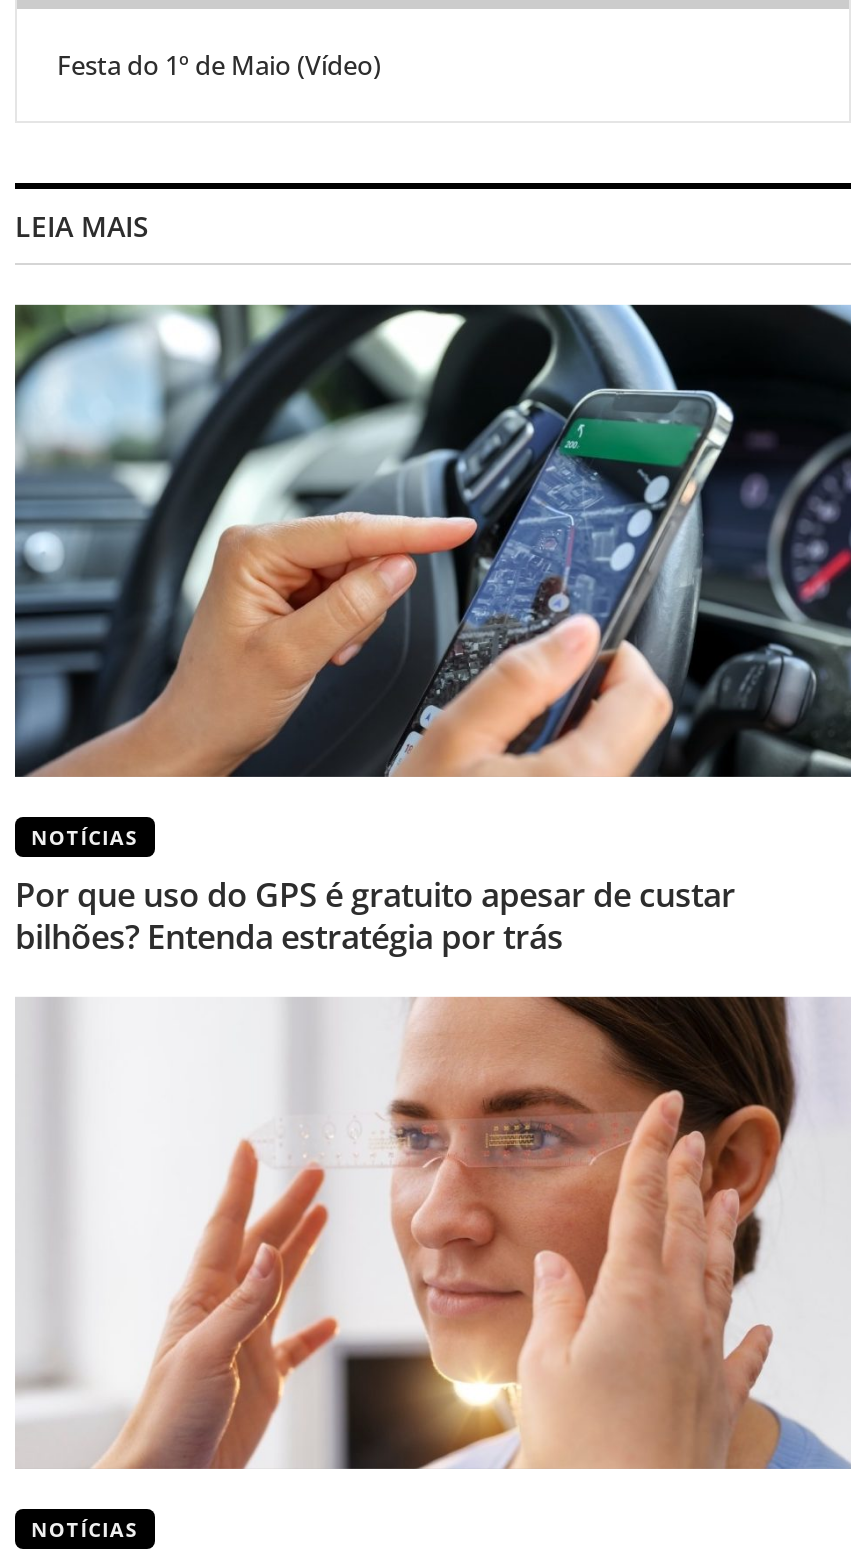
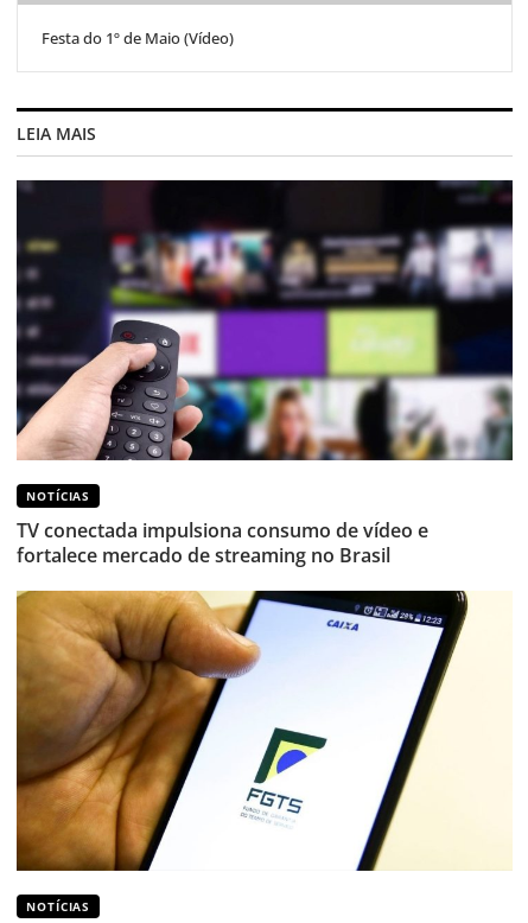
[13,303,853,779] [image] -> [15,179,514,461] [image]
[15,871,735,959] Por que uso do GPS é gratuito apesar de custar | bilhões? Entenda estratégia por trás -> [17,516,428,568] TV conectada impulsiona consumo de vídeo e | fortalece mercado de streaming no Brasil
[15,995,851,1471] [image] -> [15,590,511,872] [image]

